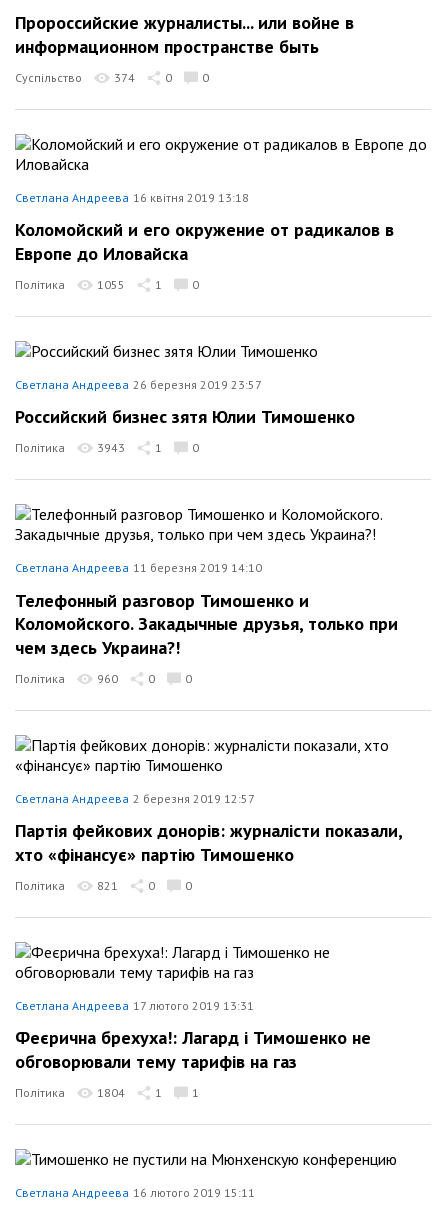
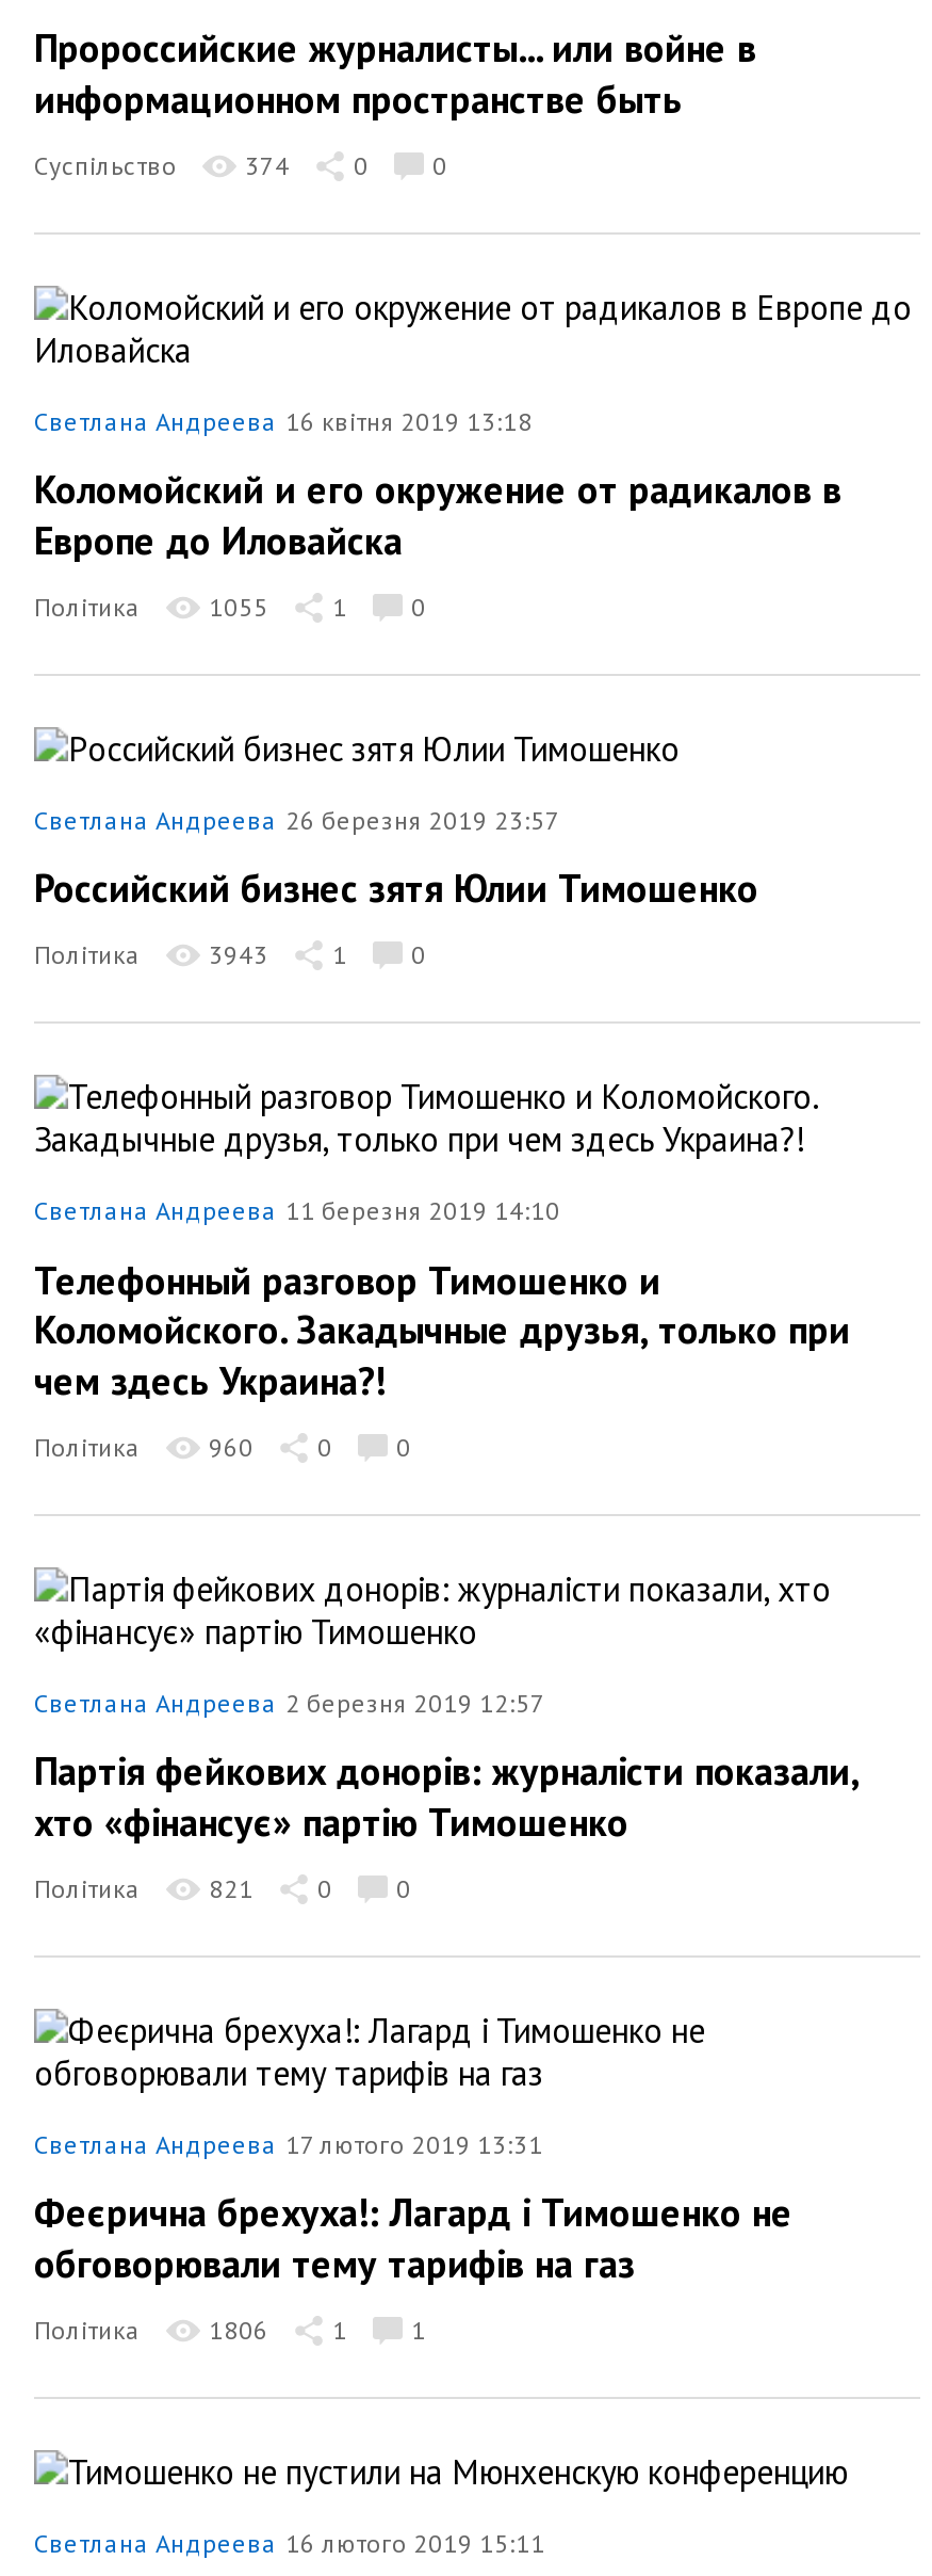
[97,1084,199,1099] 1804 1 1 -> [209,2313,426,2345] 1806 1 1

